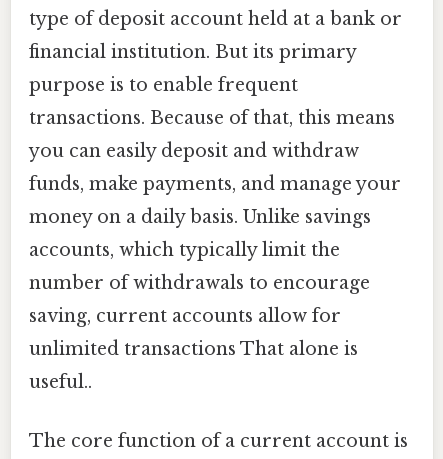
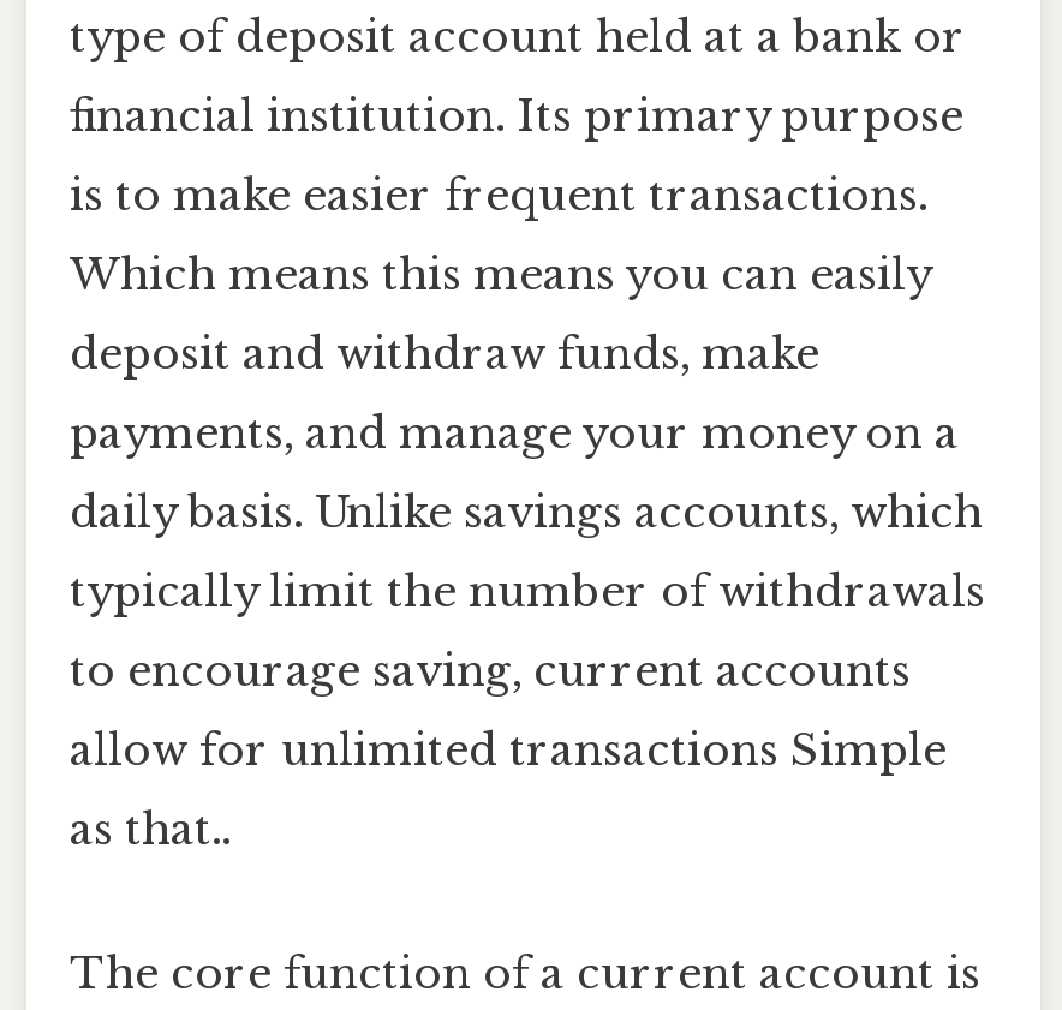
[29,41,401,393] financial institution. But its primary | purpose is to enable frequent | transactions. Because of that, this means | you can easily deposit and withdraw | funds, make payments, and manage your | money on a daily basis. Unlike savings | accounts, which typically limit the | number of withdrawals to encourage | saving, current accounts allow for | unlimited transactions That alone is | useful.. -> [70,90,985,857] financial institution. Its primary purpose | is to make easier frequent transactions. | Which means this means you can easily | deposit and withdraw funds, make | payments, and manage your money on a | daily basis. Unlike savings accounts, which | typically limit the number of withdrawals | to encourage saving, current accounts | allow for unlimited transactions Simple | as that..

